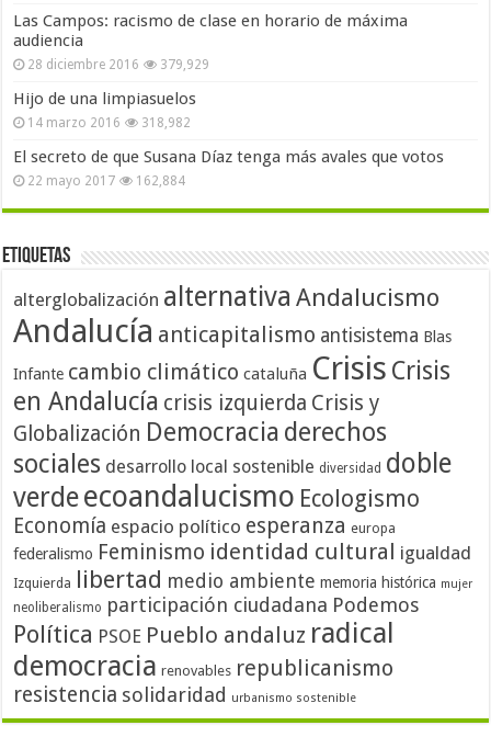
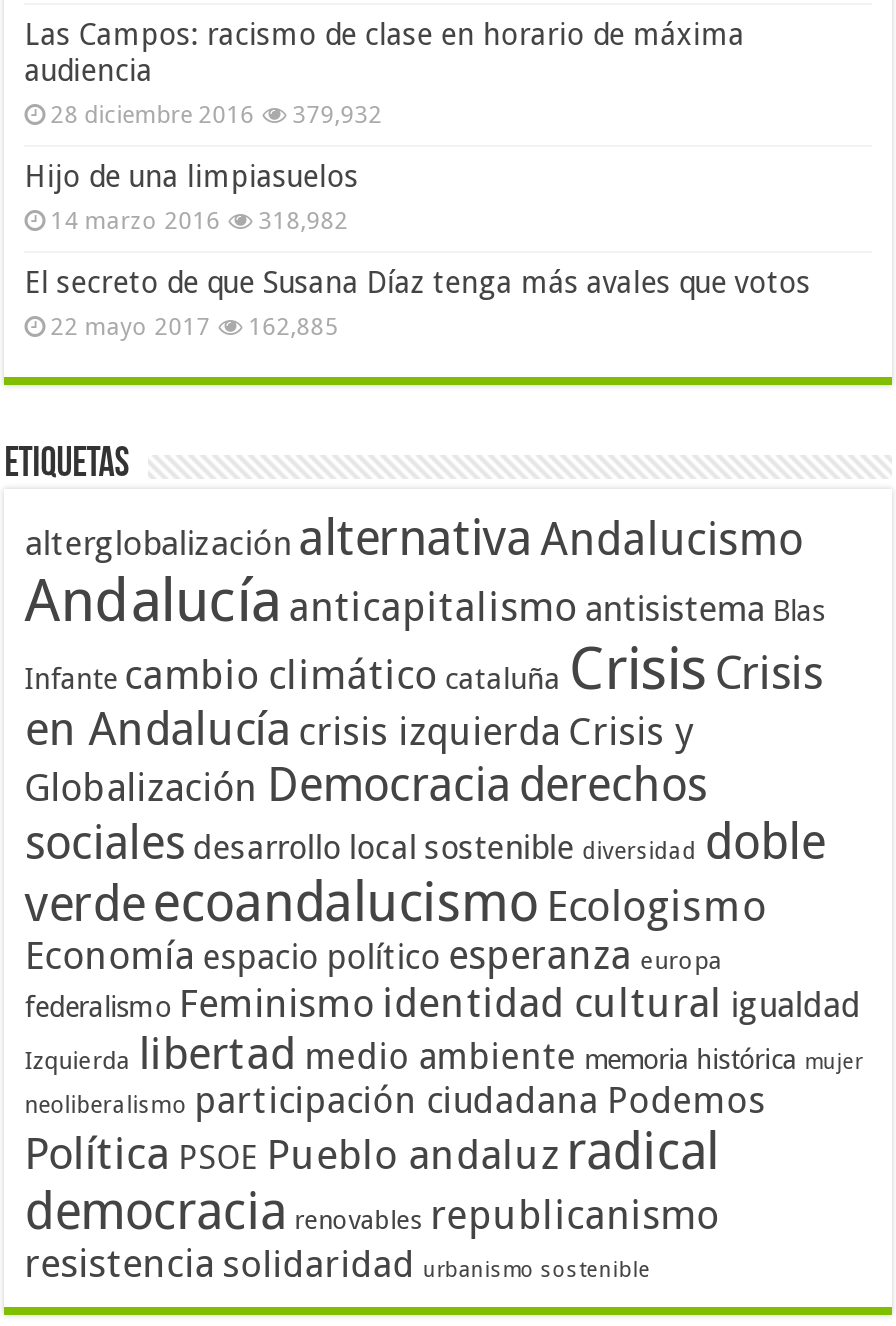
[28,57,210,73] 28 diciembre 2016 379,929 -> [50,100,382,128] 28 diciembre 2016 379,932
[28,174,185,189] 22 mayo 2017 162,884 -> [50,312,338,340] 22 mayo 2017 162,885

